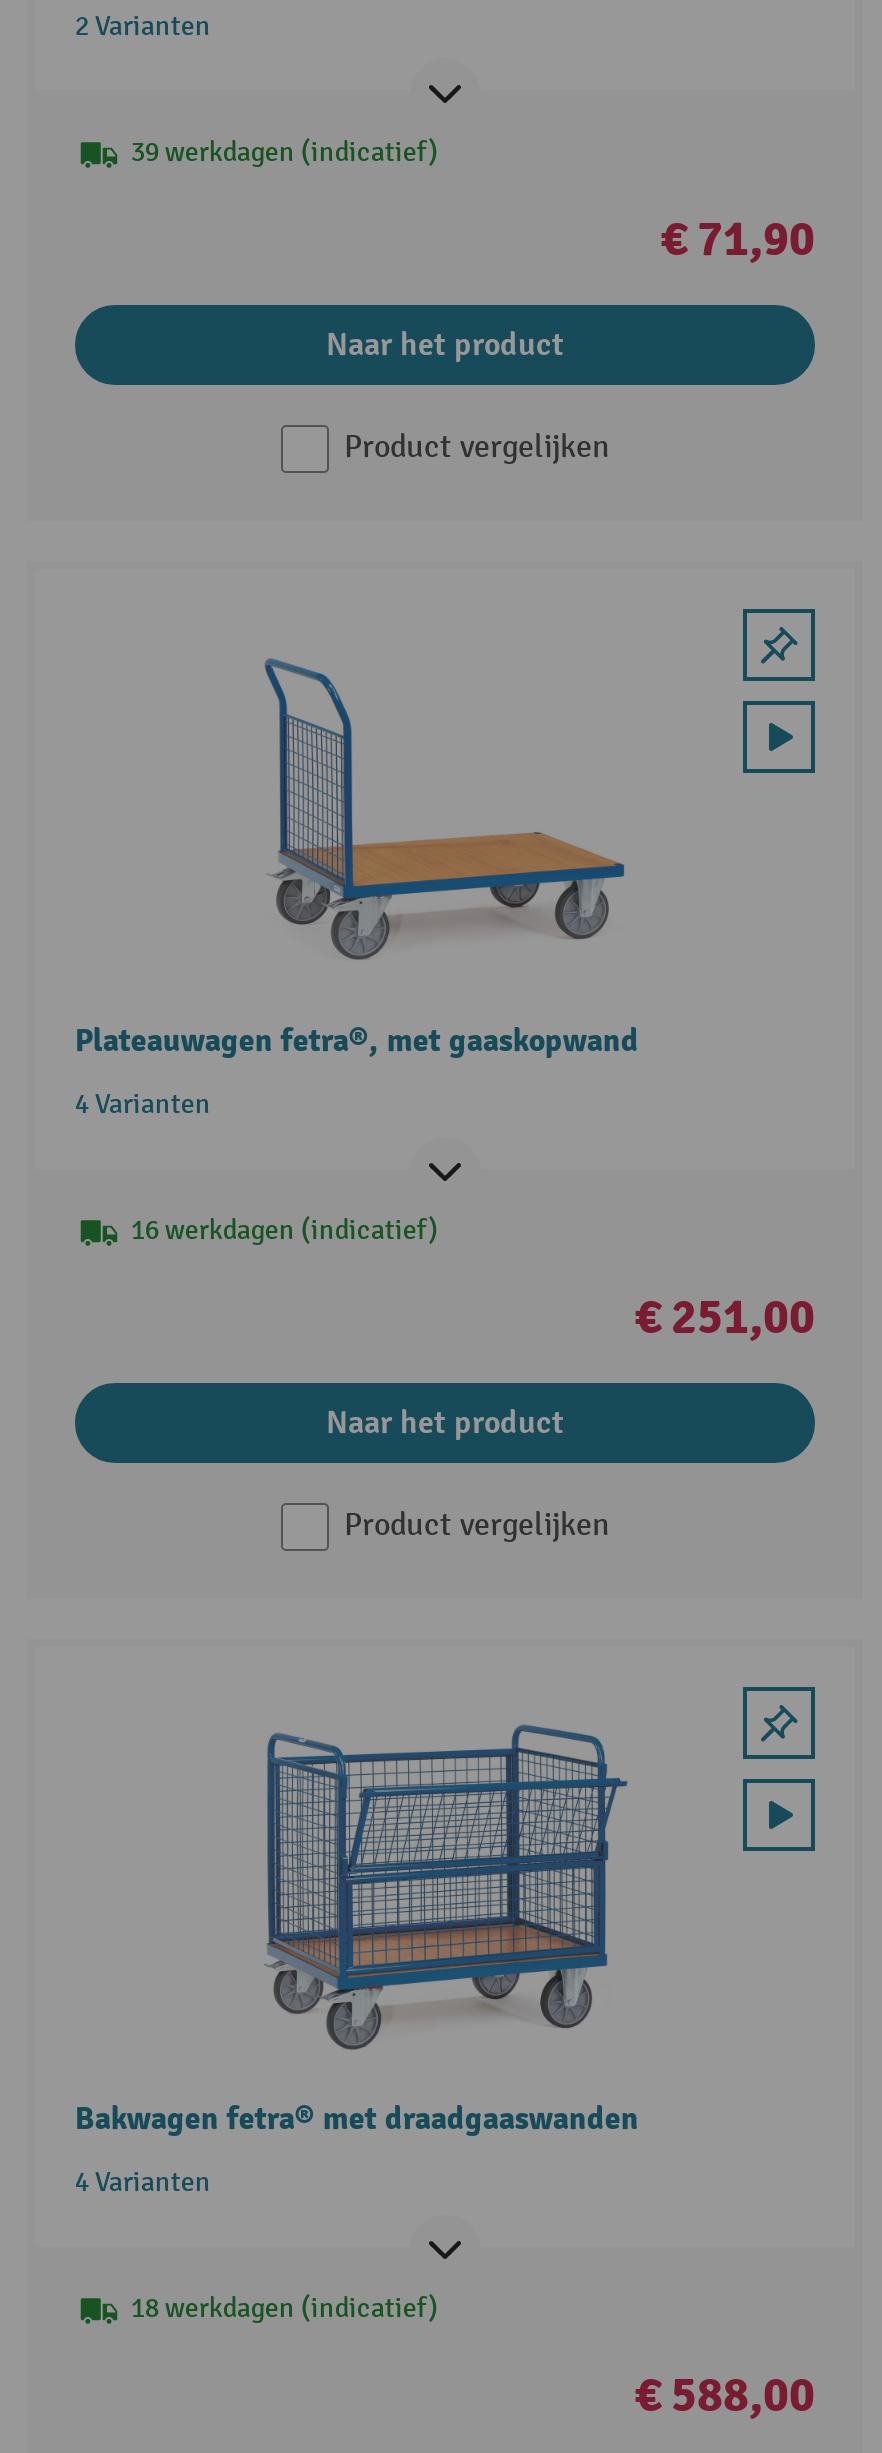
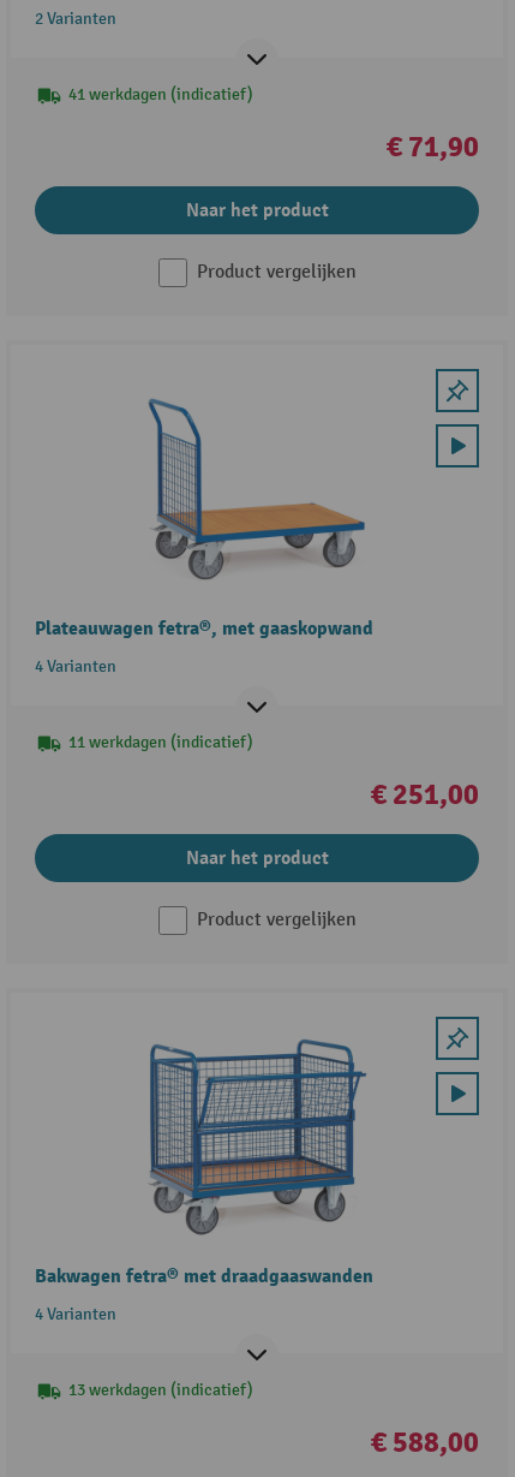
[131,135,439,169] 39 werkdagen (indicatief) -> [68,84,253,105] 41 werkdagen (indicatief)
[131,1213,439,1247] 16 werkdagen (indicatief) -> [68,732,253,752] 11 werkdagen (indicatief)
[131,2290,439,2324] 18 werkdagen (indicatief) -> [68,1379,253,1400] 13 werkdagen (indicatief)

